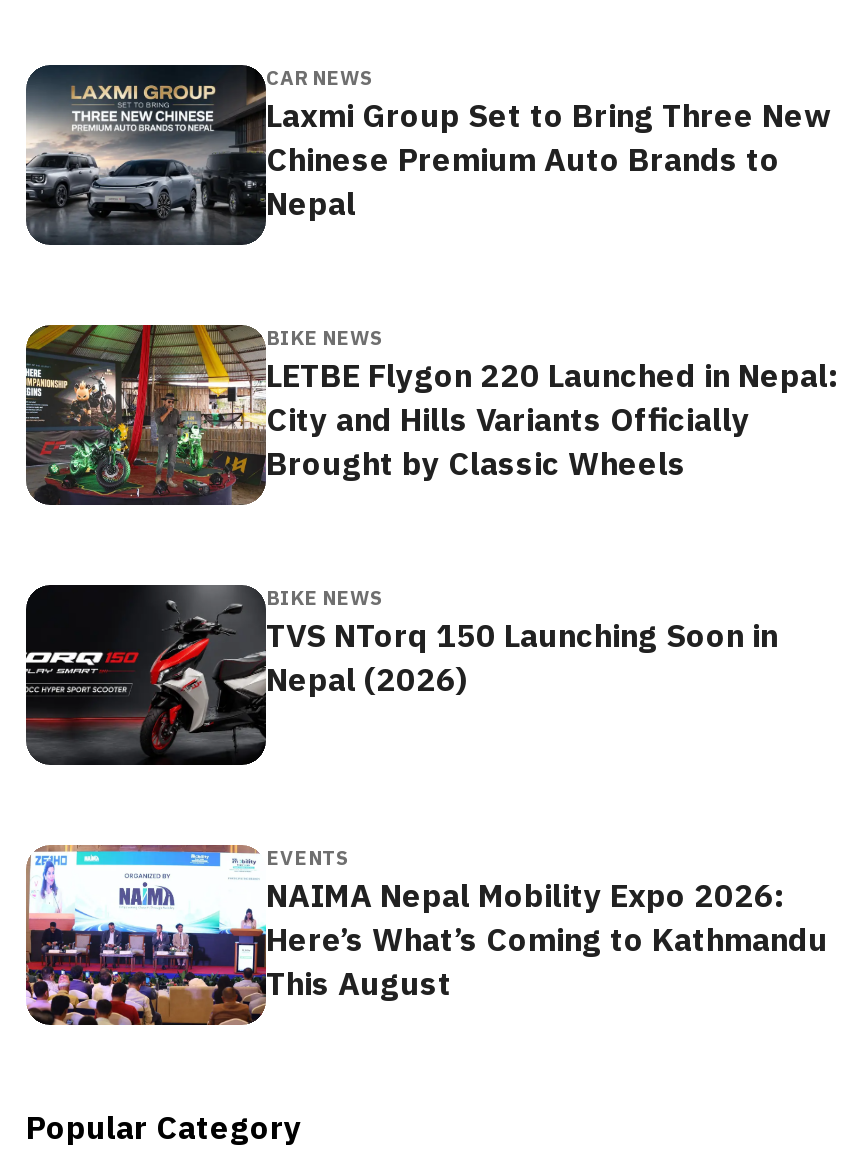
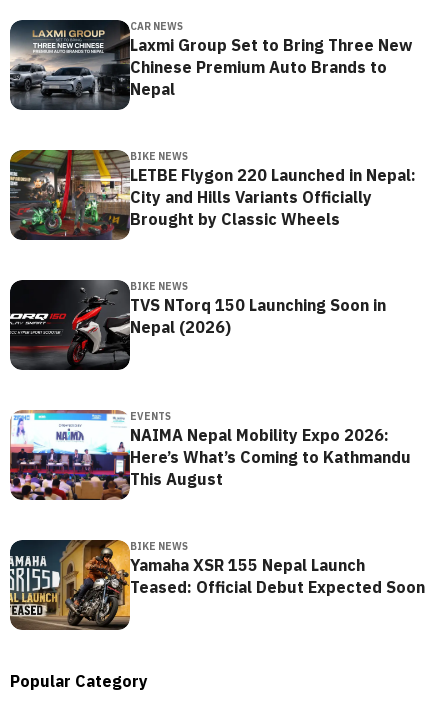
none -> [9,539,425,631] [image] | BIKE NEWS | Yamaha XSR 155 Nepal Launch | Teased: Official Debut Expected Soon

